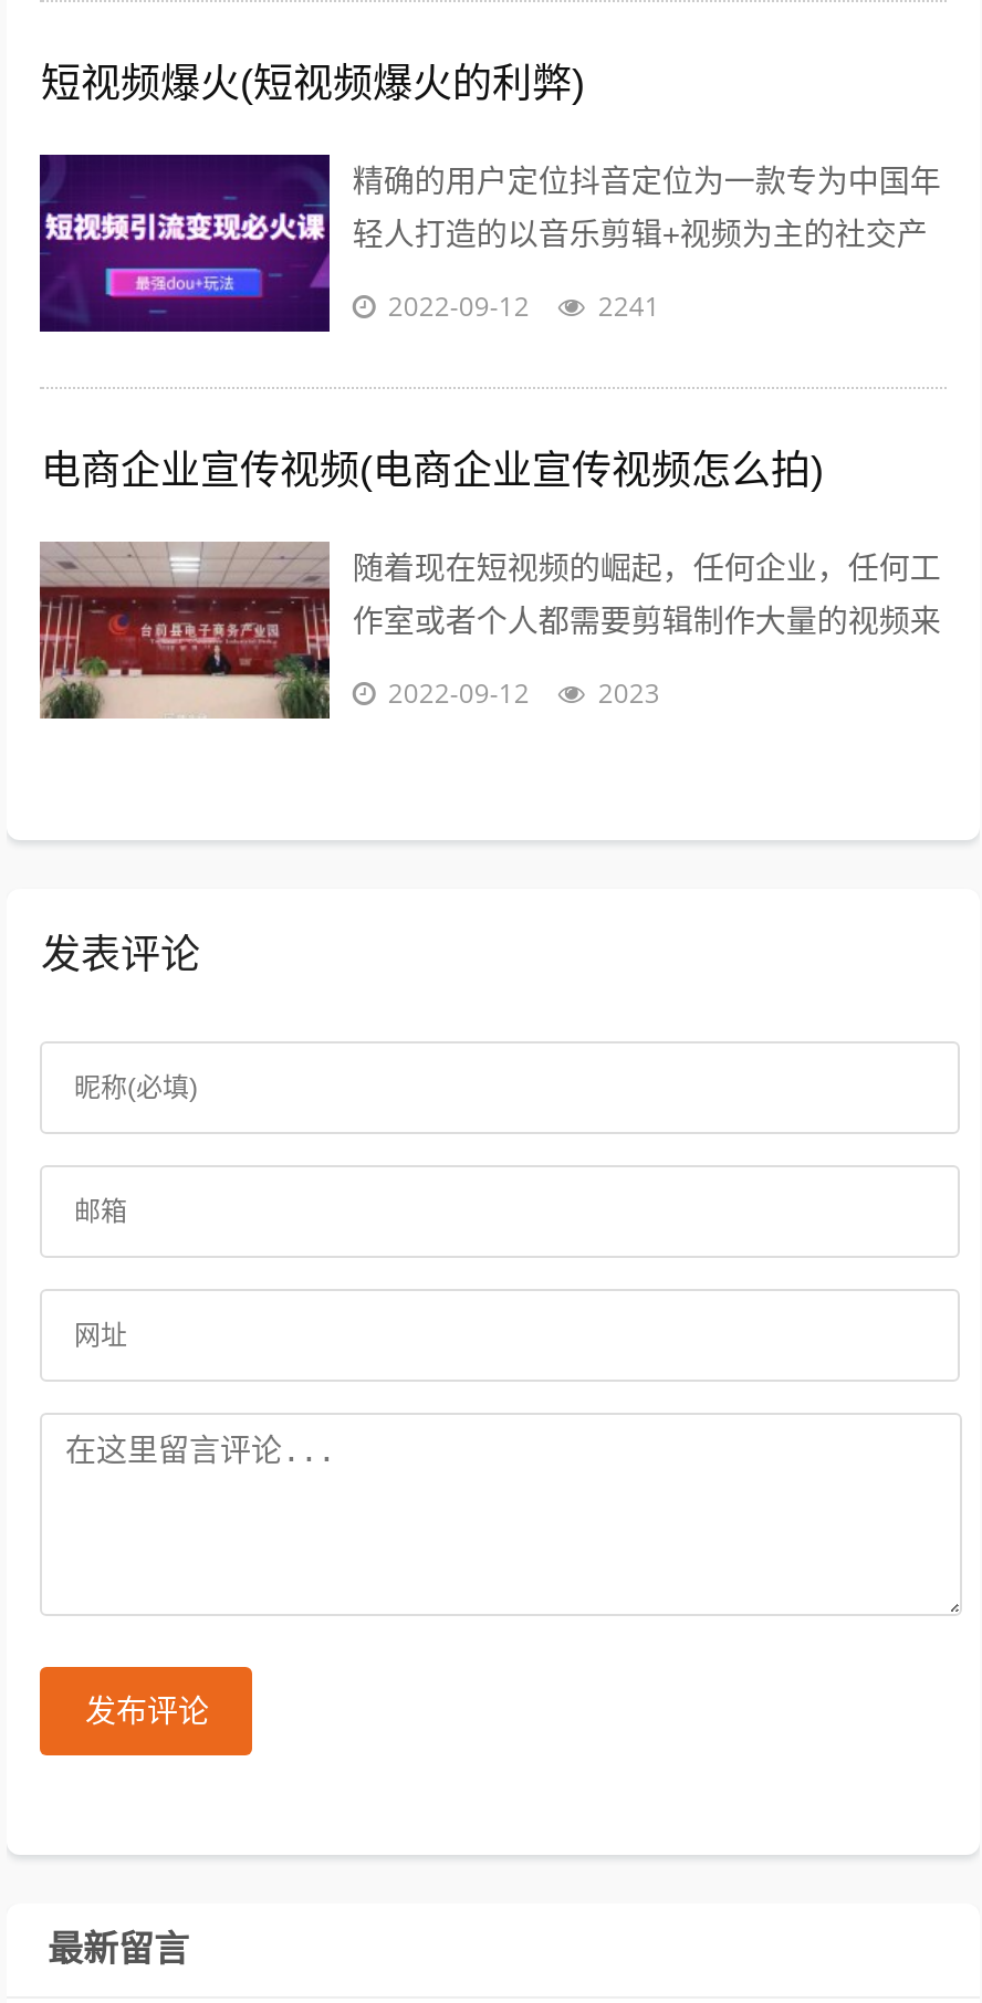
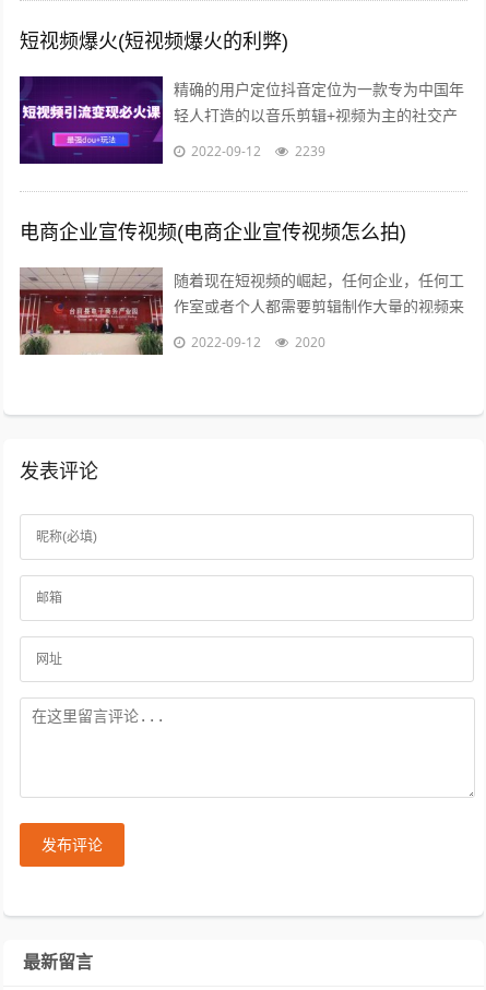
[598,287,660,325] 2241 -> [295,142,326,160] 2239
[598,674,660,712] 2023 -> [295,333,326,351] 2020

